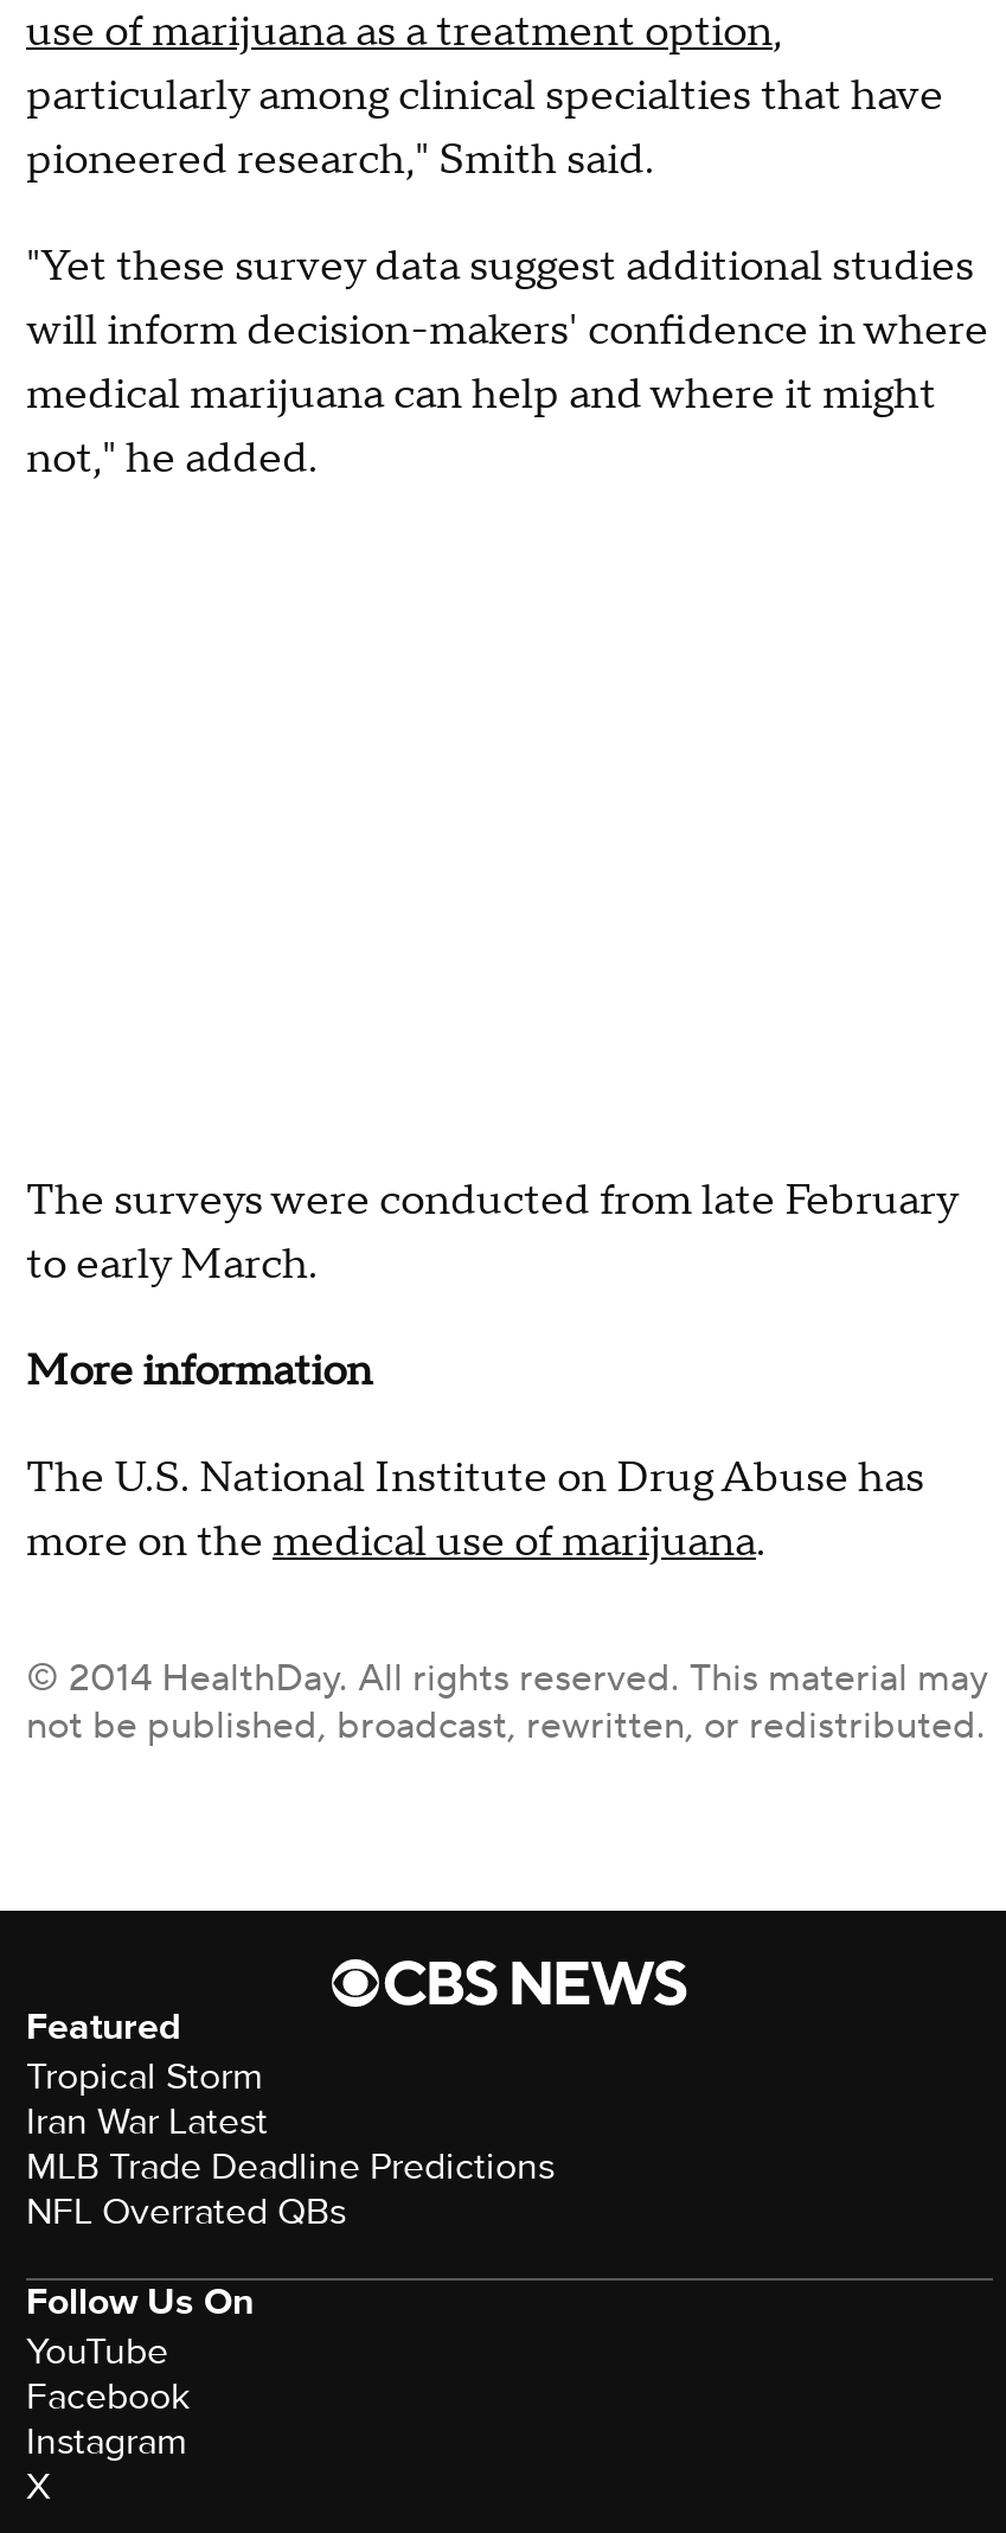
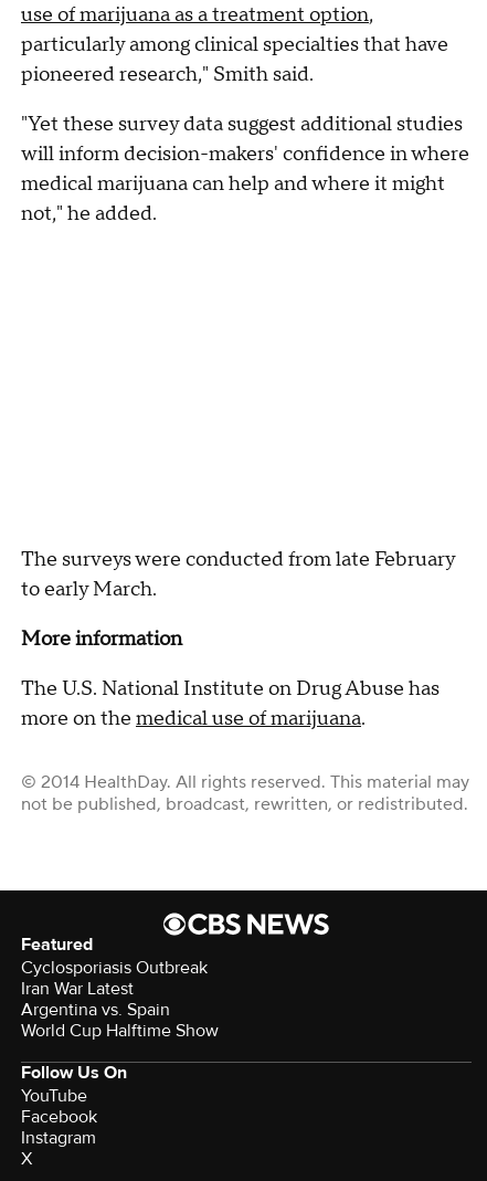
[26,2053,263,2101] Tropical Storm -> [21,957,208,979] Cyclosporiasis Outbreak
[26,2144,555,2236] MLB Trade Deadline Predictions | NFL Overrated QBs -> [21,999,219,1042] Argentina vs. Spain | World Cup Halftime Show

